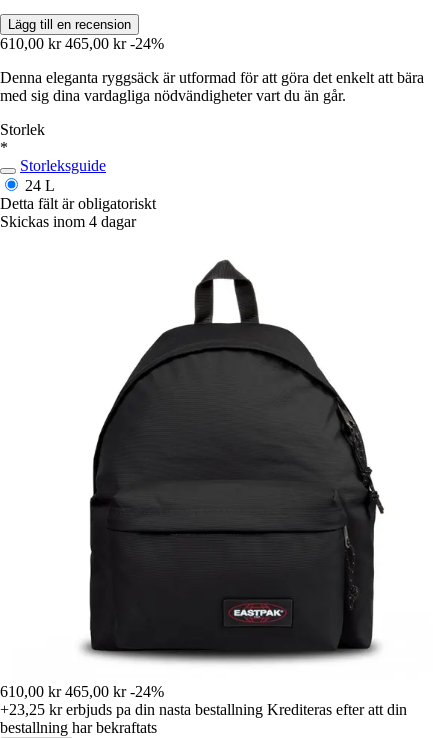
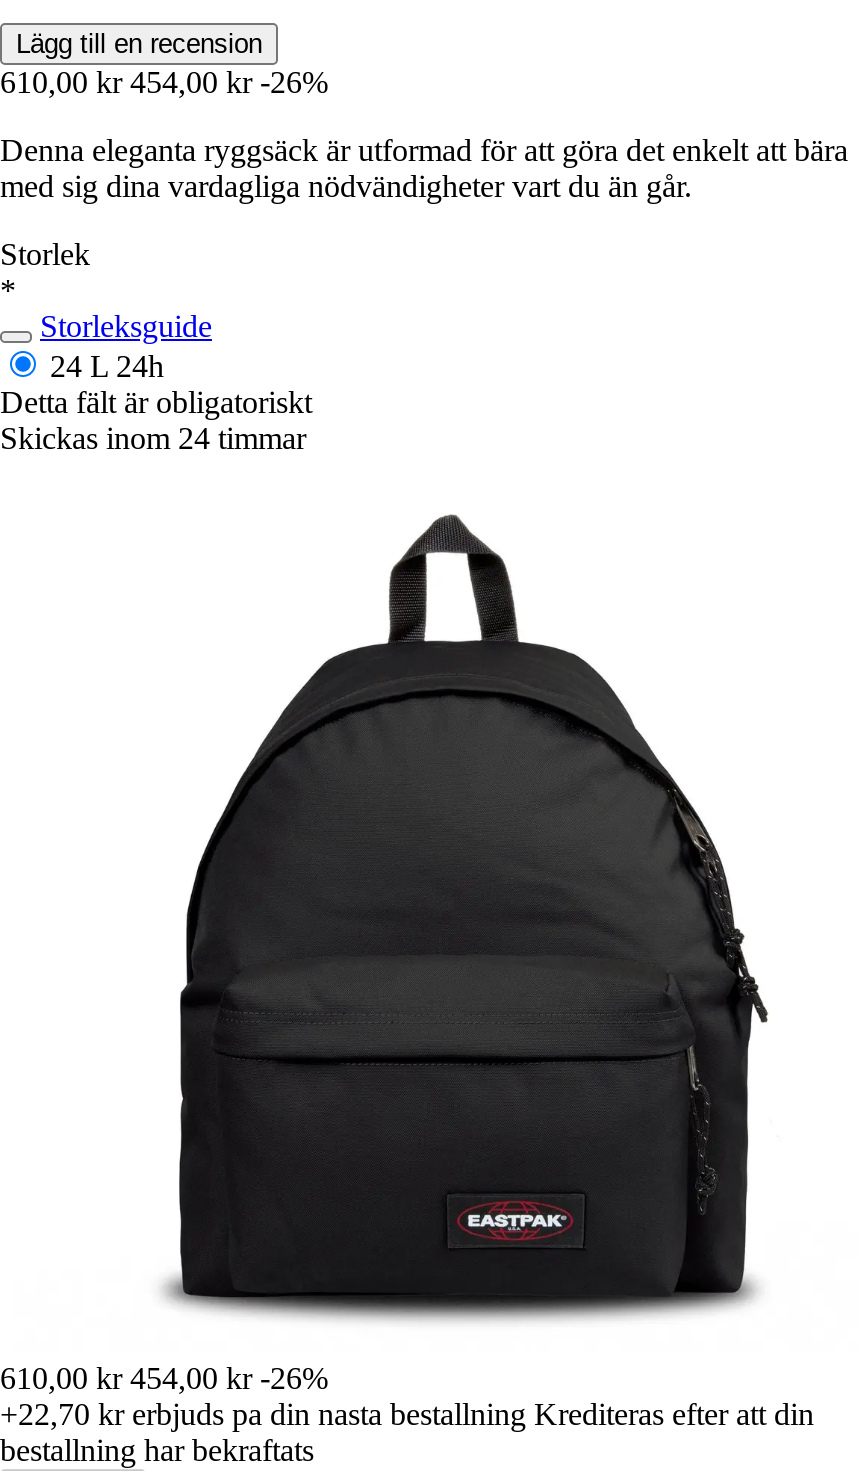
[0,34,164,51] 610,00 kr 465,00 kr -24% -> [0,64,328,98] 610,00 kr 454,00 kr -26%
[25,176,55,193] 24 L -> [50,348,164,382] 24 L 24h
[0,212,136,229] Skickas inom 4 dagar -> [0,420,306,454] Skickas inom 24 timmar
[0,682,164,699] 610,00 kr 465,00 kr -24% -> [0,1360,328,1394] 610,00 kr 454,00 kr -26%
[0,700,407,717] +23,25 kr erbjuds pa din nasta bestallning Krediteras efter att din -> [0,1396,814,1430] +22,70 kr erbjuds pa din nasta bestallning Krediteras efter att din

